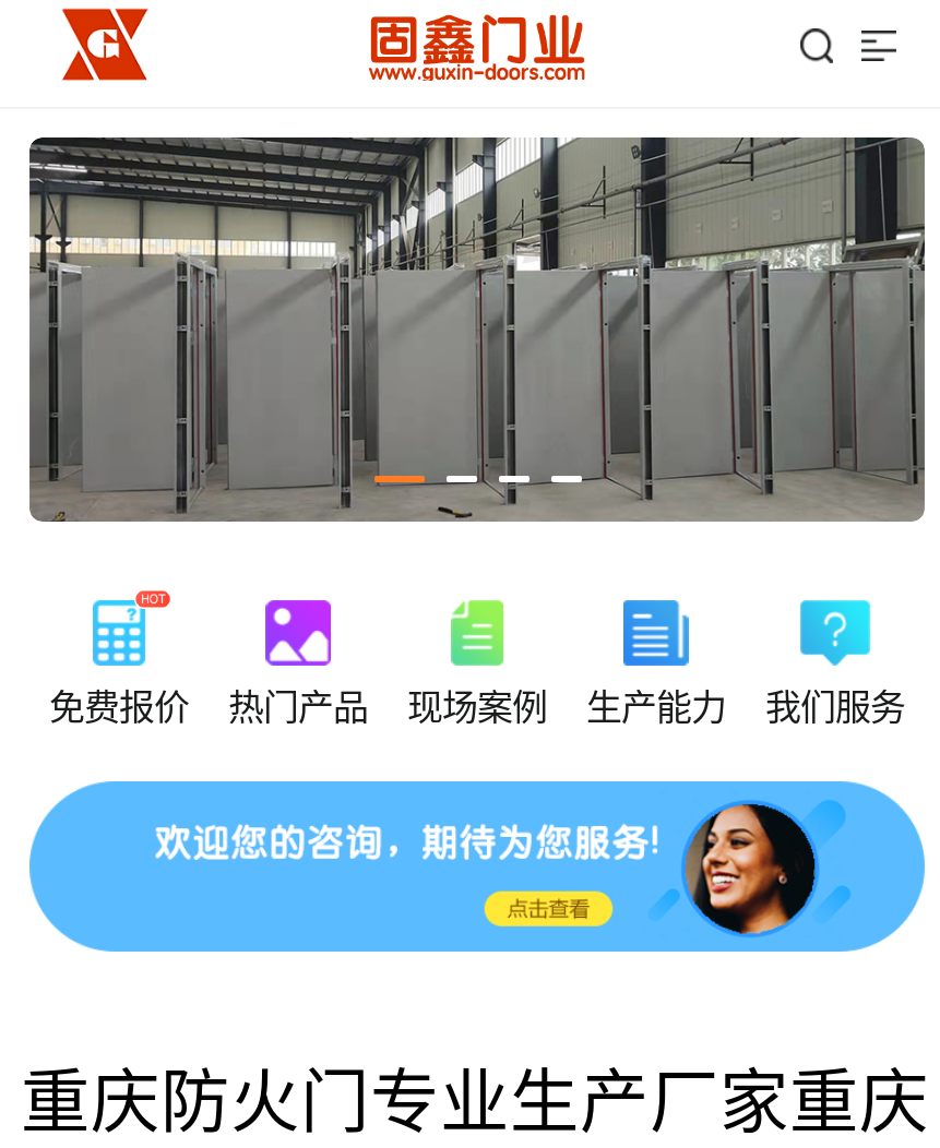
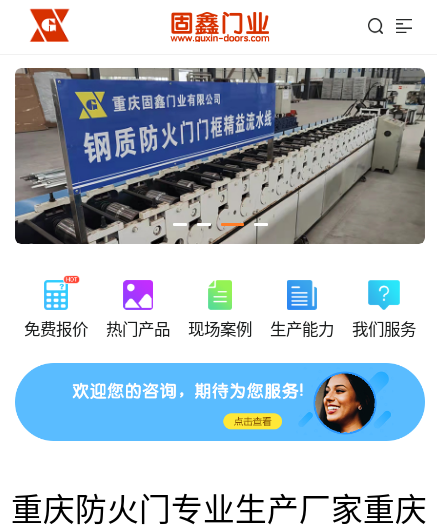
[27,137,927,524] [image] -> [14,67,426,245] [image]

